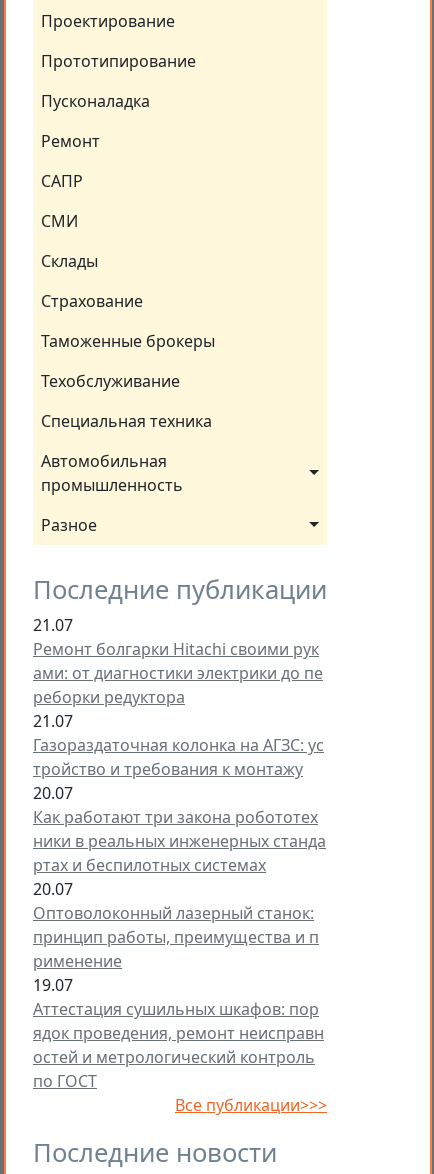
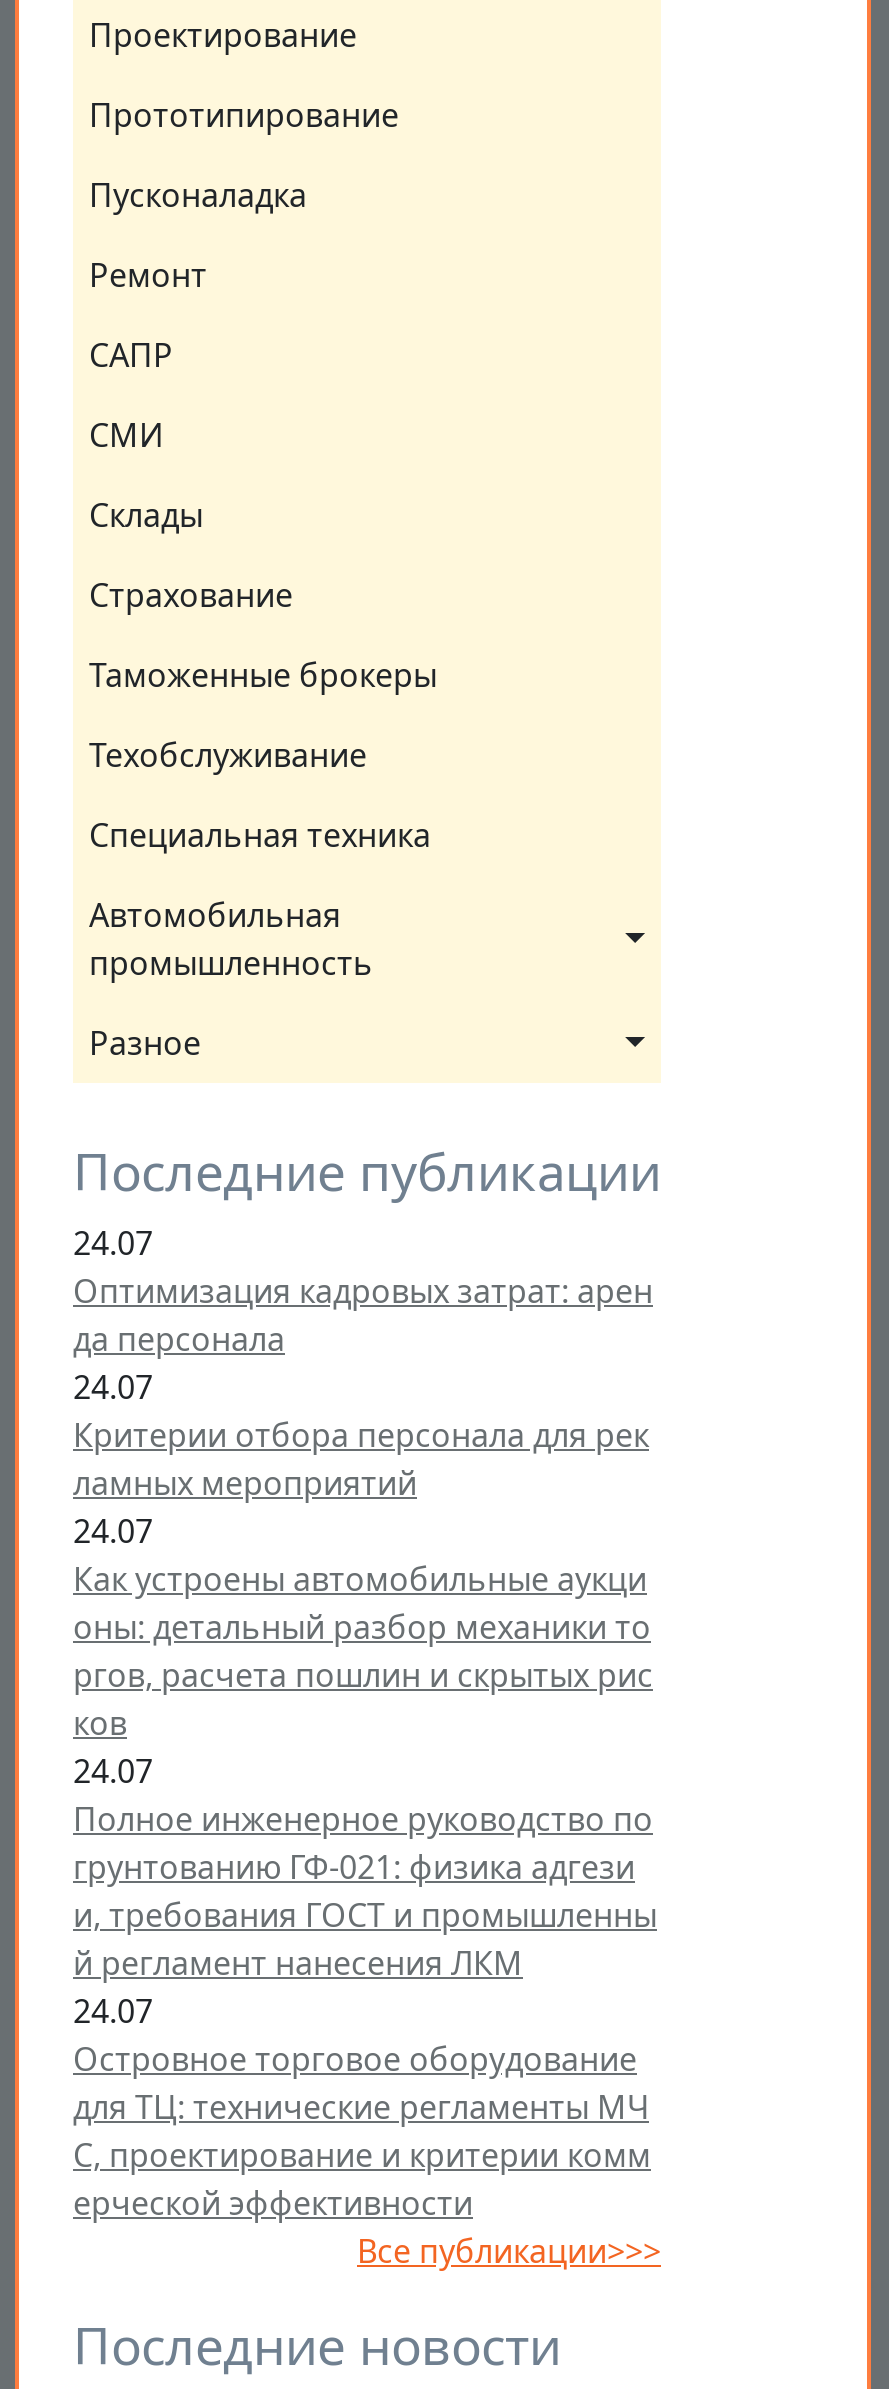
[33,614,326,1092] 21.07 | Ремонт болгарки Hitachi своими рук | ами: от диагностики электрики до пе | реборки редуктора | 21.07 | Газораздаточная колонка на АГЗС: ус | тройство и требования к монтажу | 20.07 | Как работают три закона робототех | ники в реальных инженерных станда | ртах и беспилотных системах | 20.07 | Оптоволоконный лазерный станок: | принцип работы, преимущества и п | рименение | 19.07 | Аттестация сушильных шкафов: пор | ядок проведения, ремонт неисправн | остей и метрологический контроль | по ГОСТ -> [73,1220,657,2224] 24.07 | Оптимизация кадровых затрат: арен | да персонала | 24.07 | Критерии отбора персонала для рек | ламных мероприятий | 24.07 | Как устроены автомобильные аукци | оны: детальный разбор механики то | ргов, расчета пошлин и скрытых рис | ков | 24.07 | Полное инженерное руководство по | грунтованию ГФ-021: физика адгези | и, требования ГОСТ и промышленны | й регламент нанесения ЛКМ | 24.07 | Островное торговое оборудование | для ТЦ: технические регламенты МЧ | С, проектирование и критерии комм | ерческой эффективности

